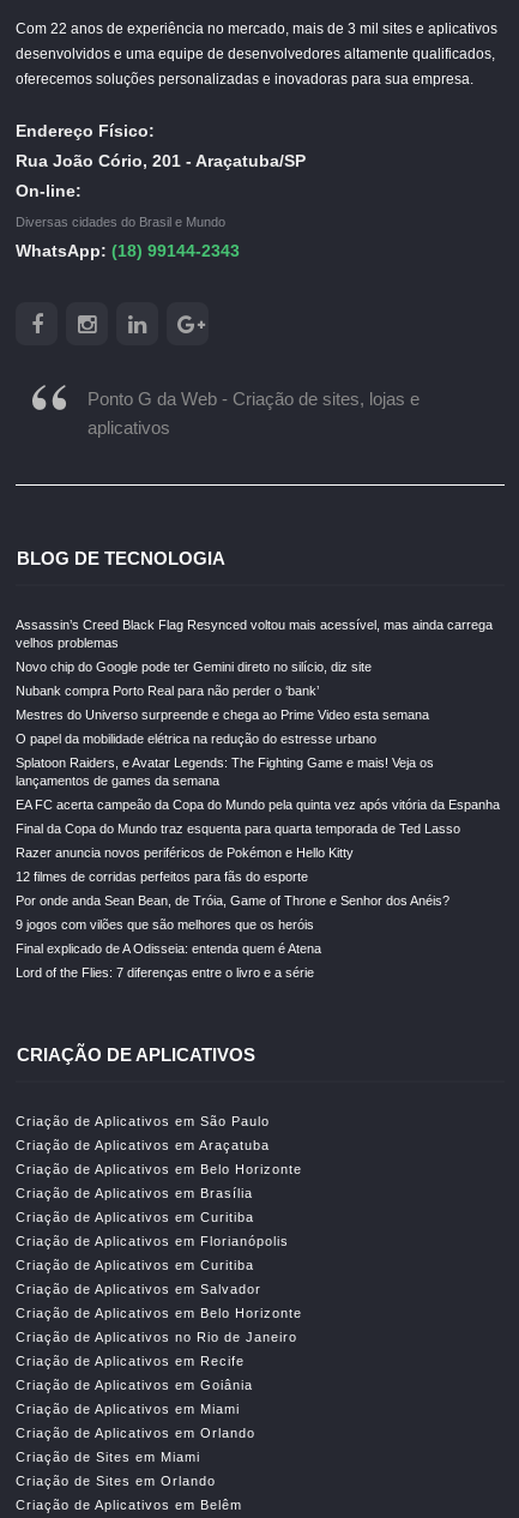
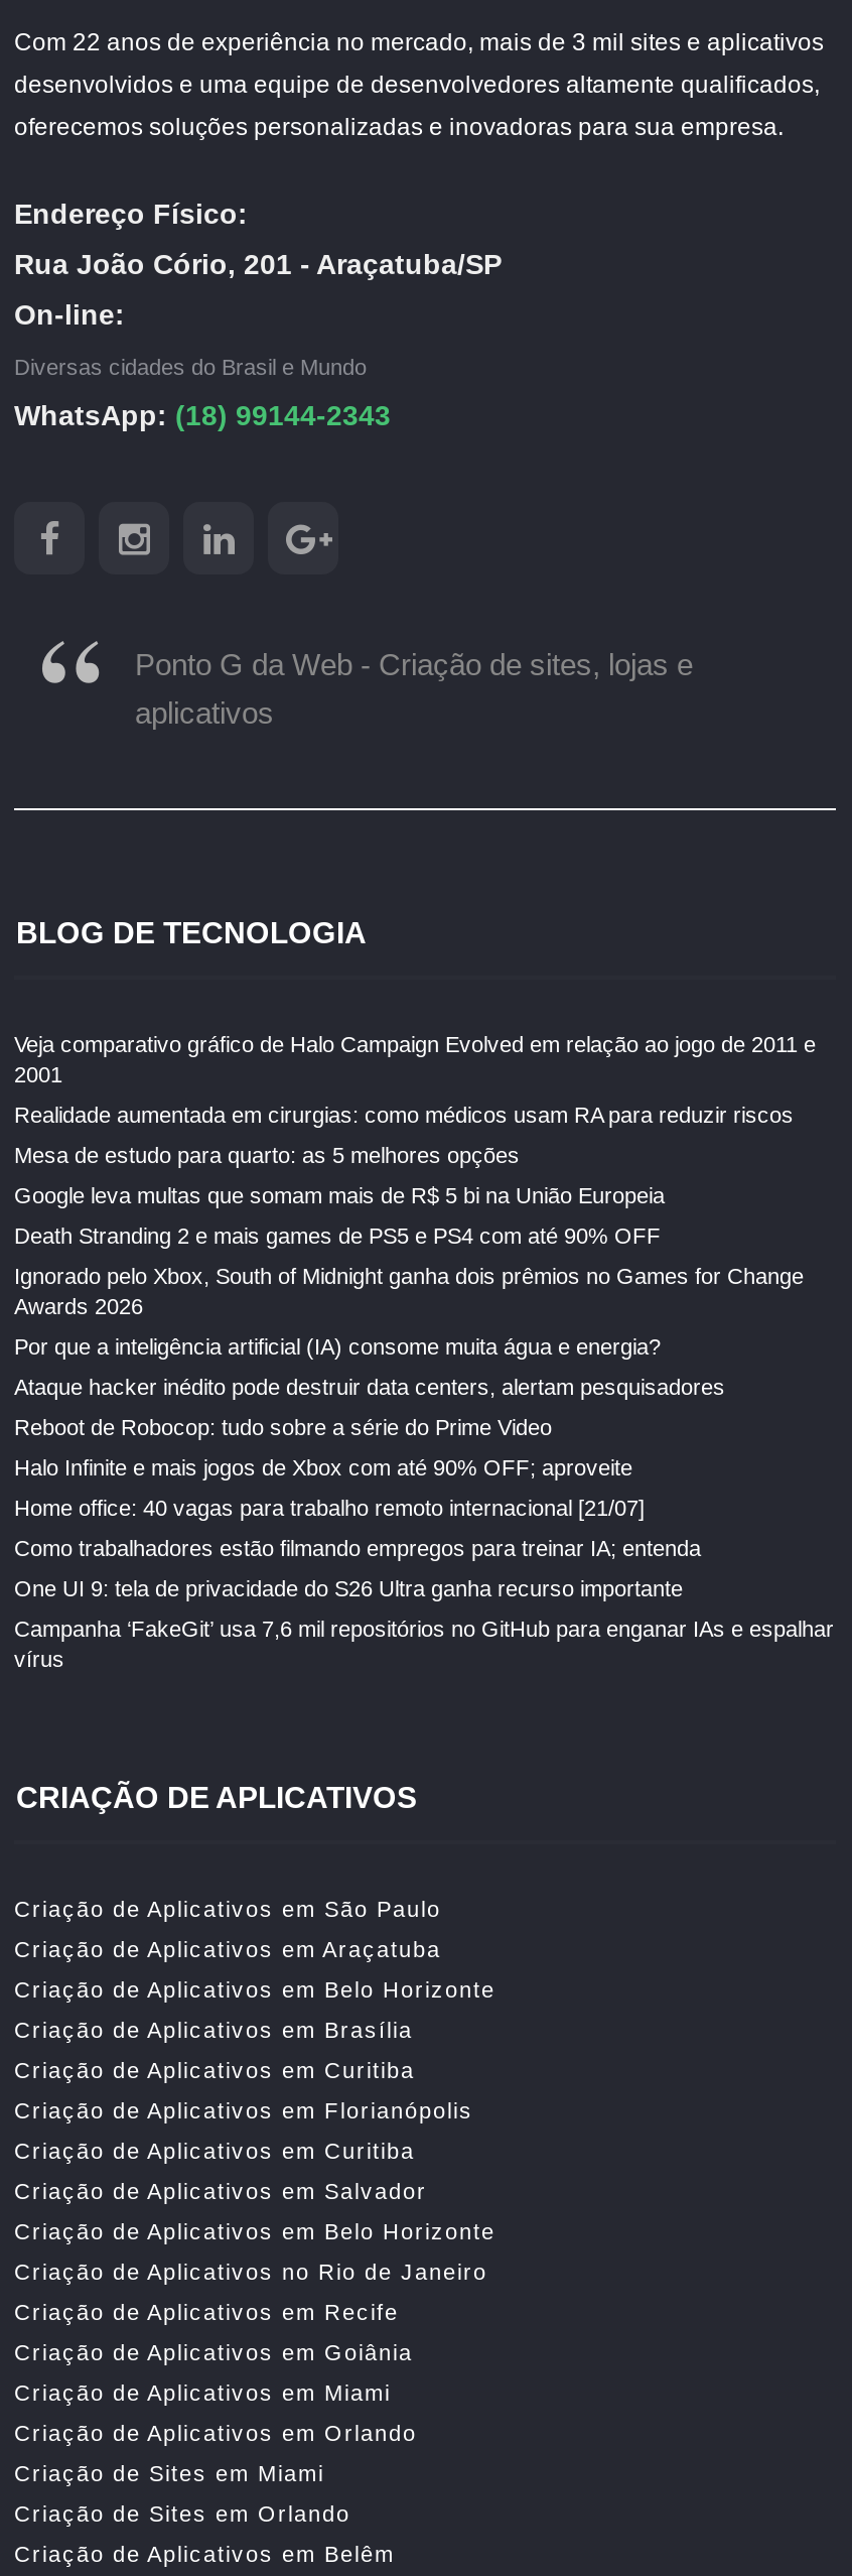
[16,618,493,650] Assassin’s Creed Black Flag Resynced voltou mais acessível, mas ainda carrega | velhos problemas -> [14,1032,816,1086] Veja comparativo gráfico de Halo Campaign Evolved em relação ao jogo de 2011 e | 2001
[16,659,372,674] Novo chip do Google pode ter Gemini direto no silício, diz site -> [14,1103,794,1127] Realidade aumentada em cirurgias: como médicos usam RA para reduzir riscos
[16,683,319,698] Nubank compra Porto Real para não perder o ‘bank’ -> [14,1143,520,1167] Mesa de estudo para quarto: as 5 melhores opções
[16,707,429,722] Mestres do Universo surpreende e chega ao Prime Video esta semana -> [14,1183,665,1207] Google leva multas que somam mais de R$ 5 bi na União Europeia
[16,731,376,746] O papel da mobilidade elétrica na redução do estresse urbano -> [14,1223,661,1248] Death Stranding 2 e mais games de PS5 e PS4 com até 90% OFF
[16,755,434,788] Splatoon Raiders, e Avatar Legends: The Fighting Game e mais! Veja os | lançamentos de games da semana -> [14,1264,804,1318] Ignorado pelo Xbox, South of Midnight ganha dois prêmios no Games for Change | Awards 2026
[16,797,500,812] EA FC acerta campeão da Copa do Mundo pela quinta vez após vitória da Espanha -> [14,1334,661,1359] Por que a inteligência artificial (IA) consome muita água e energia?
[16,821,460,836] Final da Copa do Mundo traz esquenta para quarta temporada de Ted Lasso -> [14,1375,725,1399] Ataque hacker inédito pode destruir data centers, alertam pesquisadores
[16,845,354,860] Razer anuncia novos periféricos de Pokémon e Hello Kitty -> [14,1415,552,1439] Reboot de Robocop: tudo sobre a série do Prime Video
[16,869,308,884] 12 filmes de corridas perfeitos para fãs do esporte -> [14,1455,632,1479] Halo Infinite e mais jogos de Xbox com até 90% OFF; aproveite
[16,893,449,908] Por onde anda Sean Bean, de Tróia, Game of Throne e Senhor dos Anéis? -> [14,1496,645,1520] Home office: 40 vagas para trabalho remoto internacional [21/07]
[16,917,314,932] 9 jogos com vilões que são melhores que os heróis -> [14,1536,701,1560] Como trabalhadores estão filmando empregos para treinar IA; entenda
[16,941,321,956] Final explicado de A Odisseia: entenda quem é Atena -> [14,1576,683,1600] One UI 9: tela de privacidade do S26 Ultra ganha recurso importante
[16,965,314,980] Lord of the Flies: 7 diferenças entre o livro e a série -> [14,1617,834,1671] Campanha ‘FakeGit’ usa 7,6 mil repositórios no GitHub para enganar IAs e espalhar | vírus

